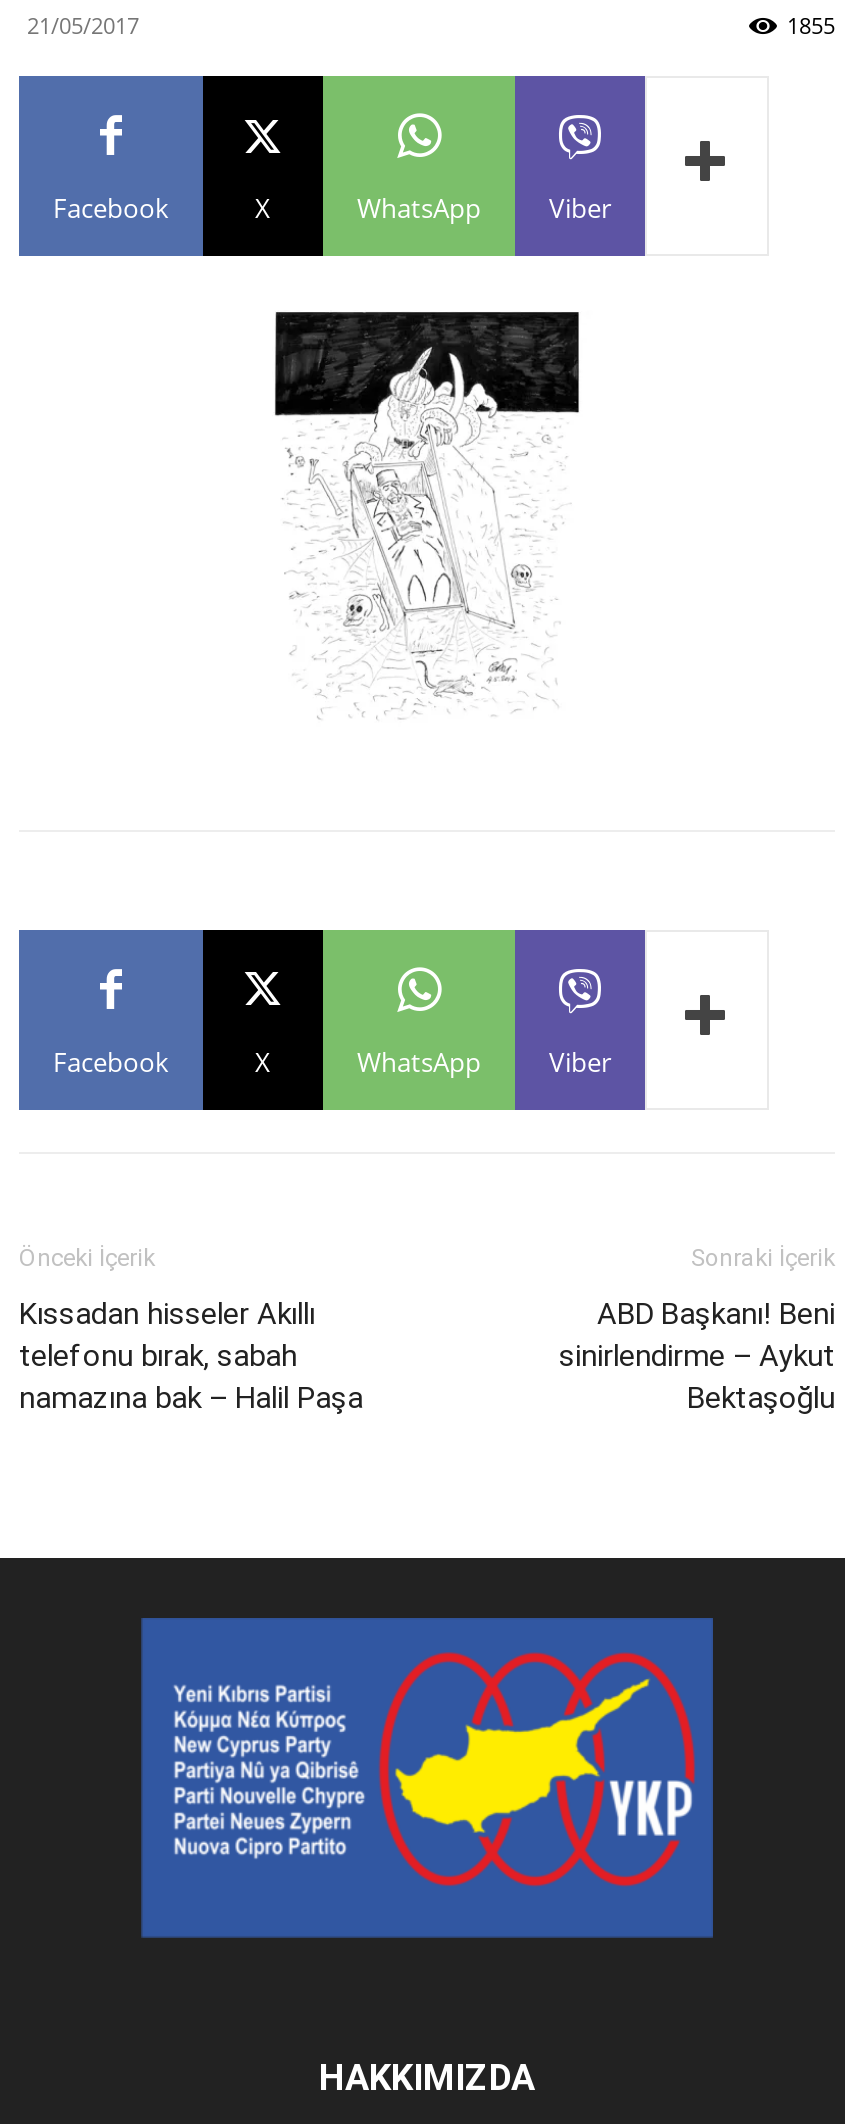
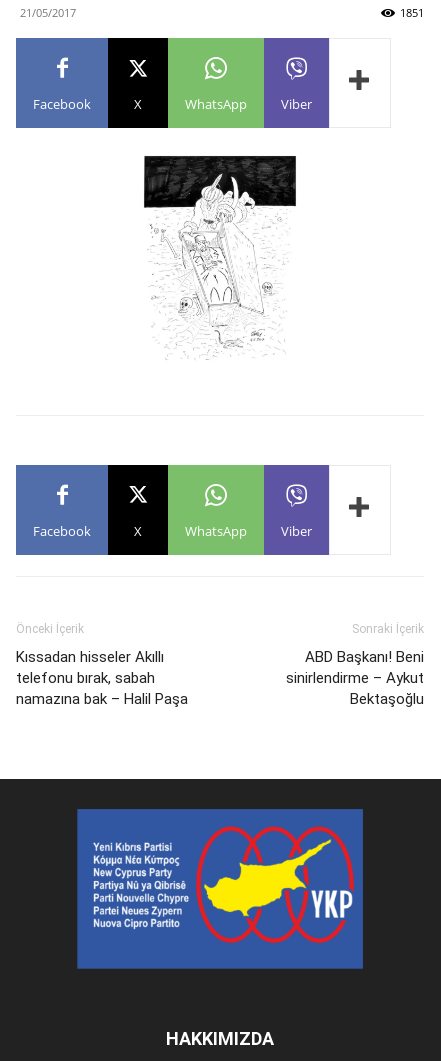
[787,10,835,40] 1855 -> [400,5,424,20] 1851

